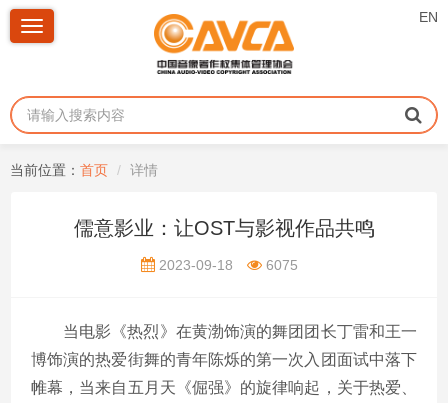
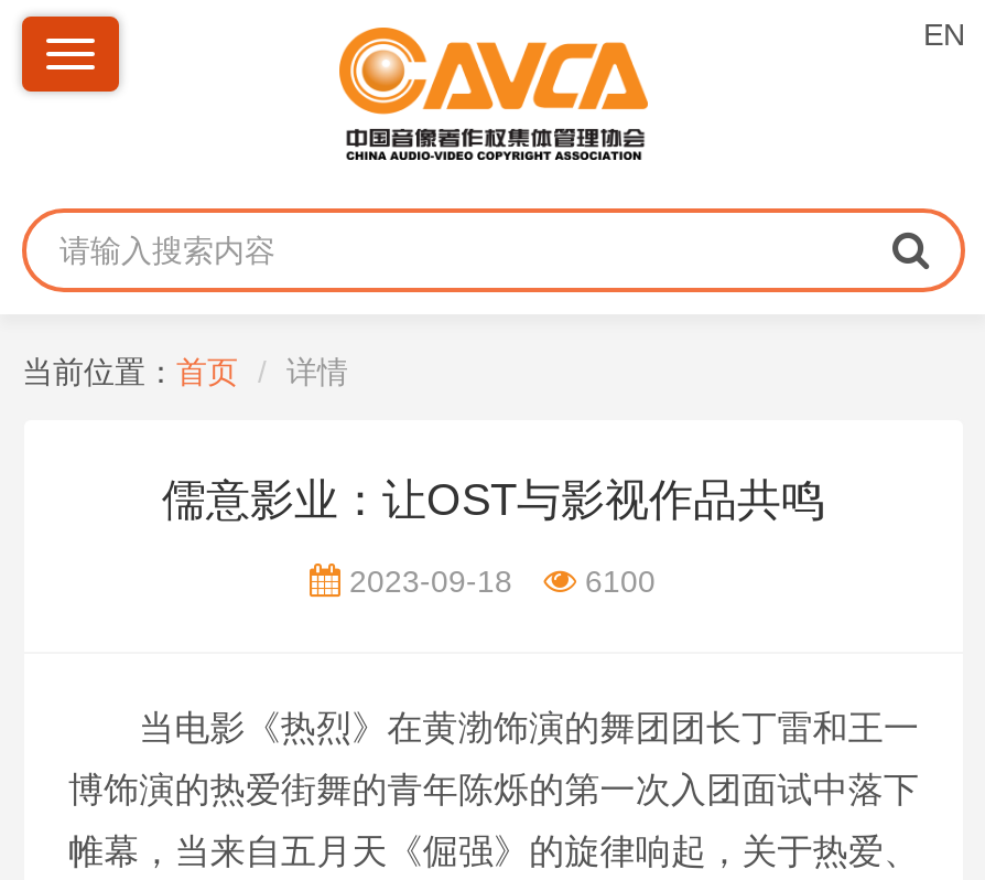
[154,257,297,273] 2023-09-18 6075 -> [340,563,656,598] 2023-09-18 6100

